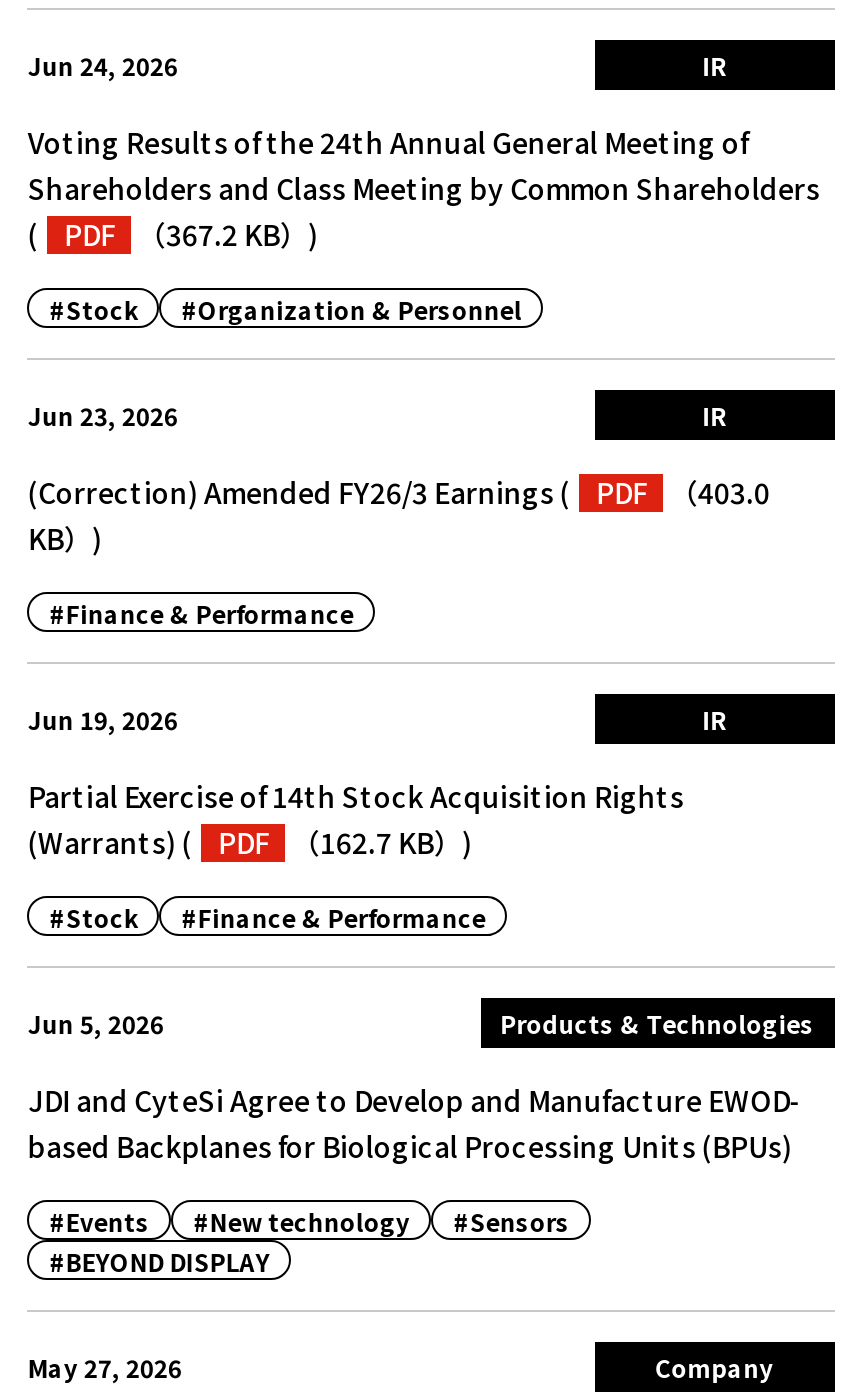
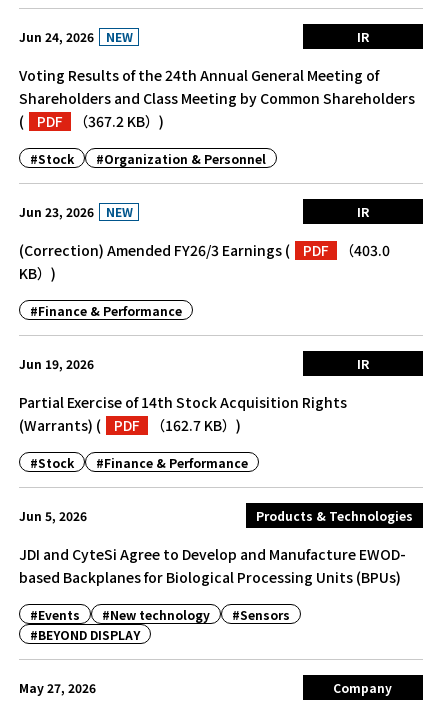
none -> [106,28,133,45] NEW
none -> [106,203,133,220] NEW

